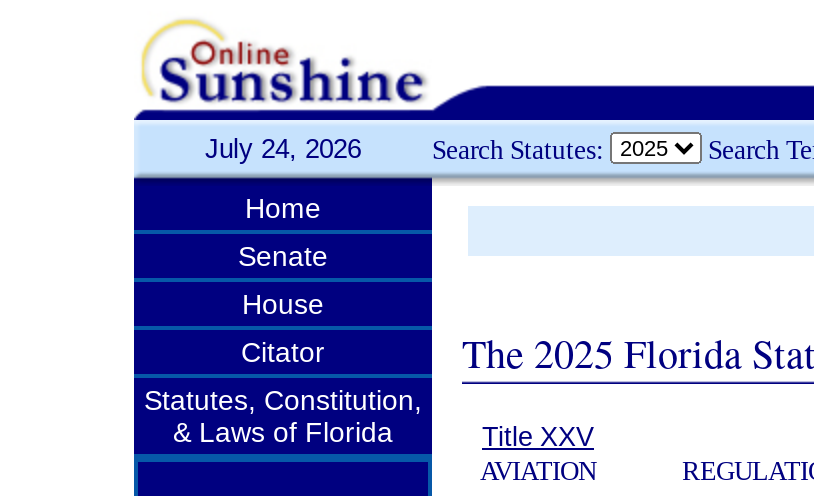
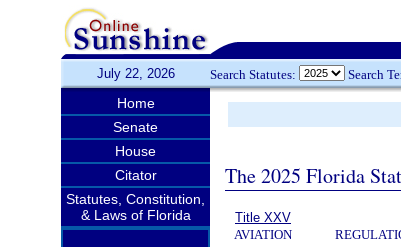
[205,134,361,164] July 24, 2026 -> [96,66,174,81] July 22, 2026

